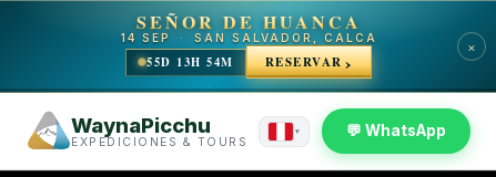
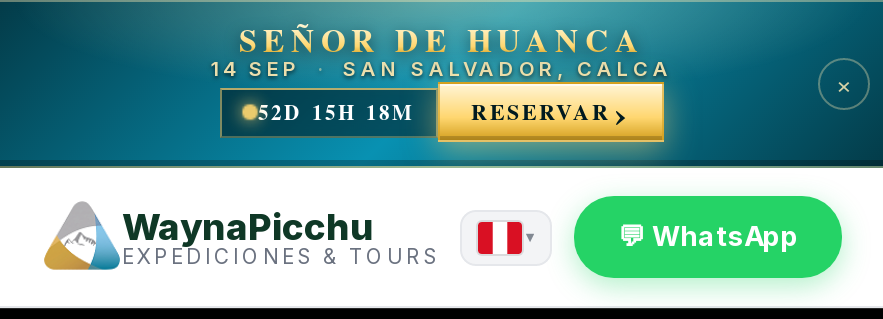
[146,53,342,71] 55D 13H 54M RESERVAR -> [258,95,611,128] 52D 15H 18M RESERVAR

